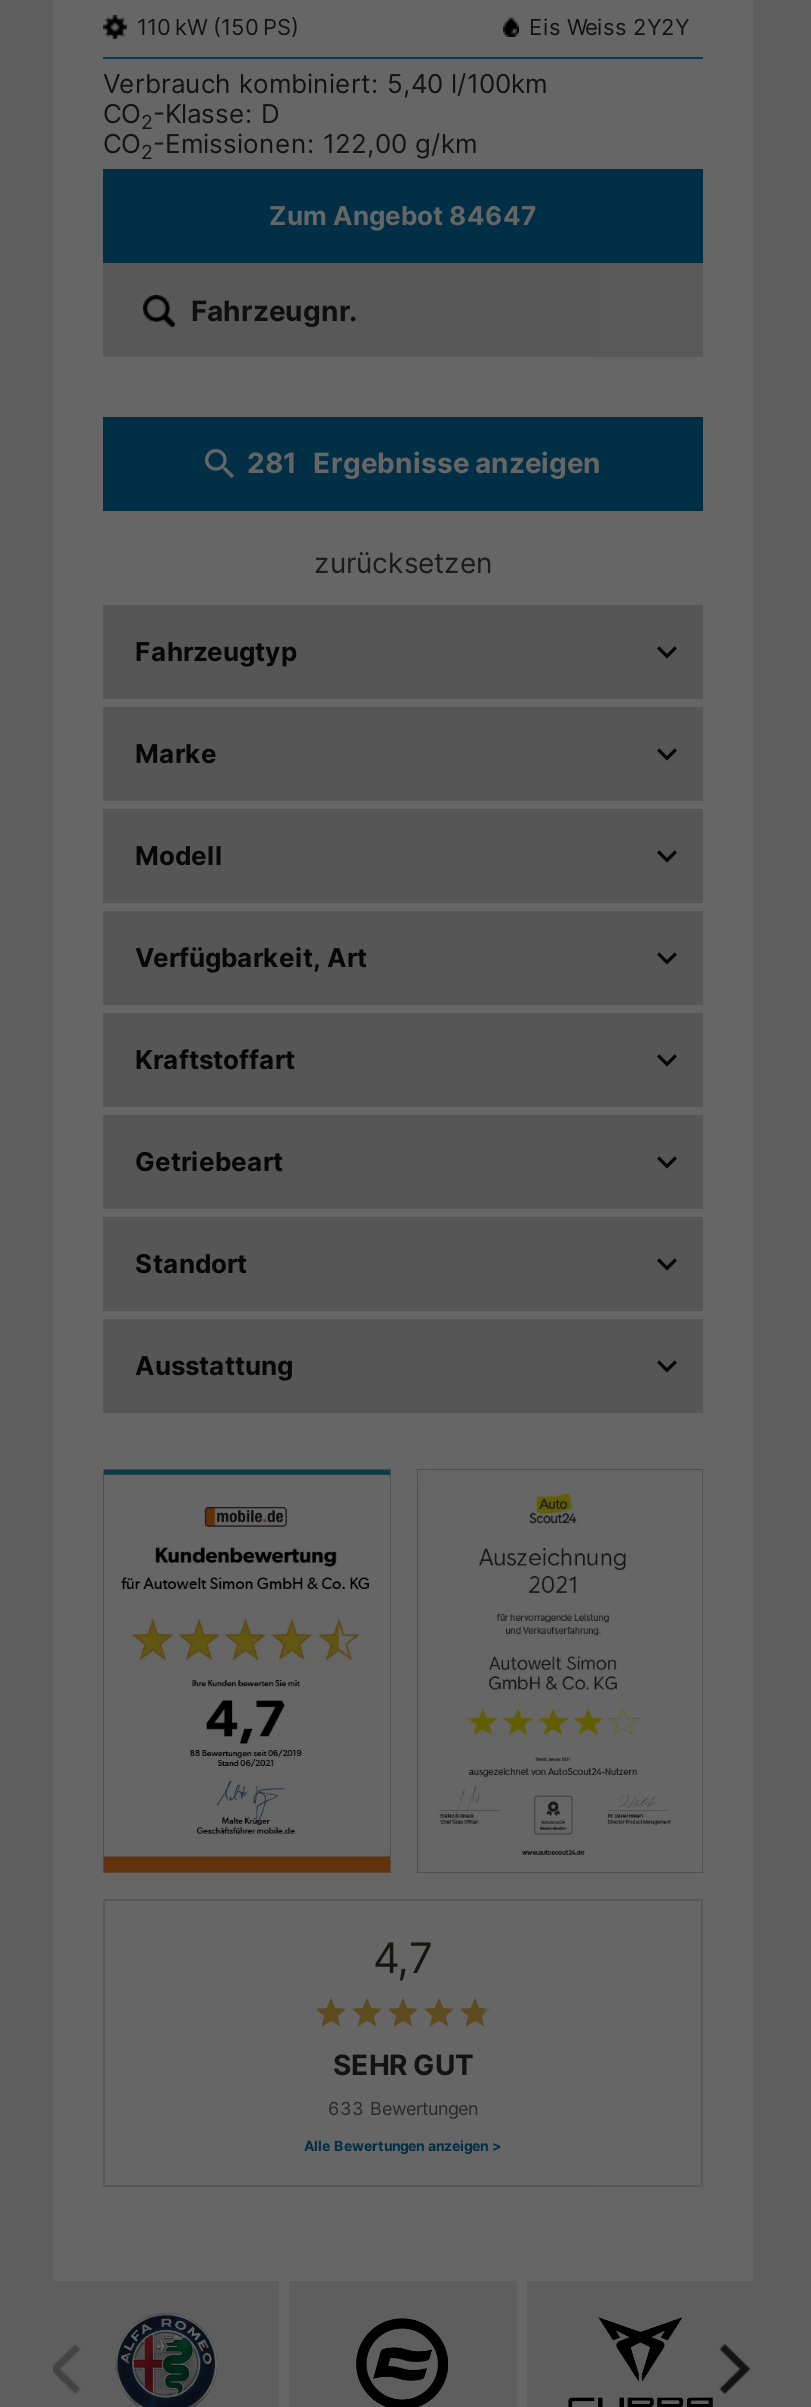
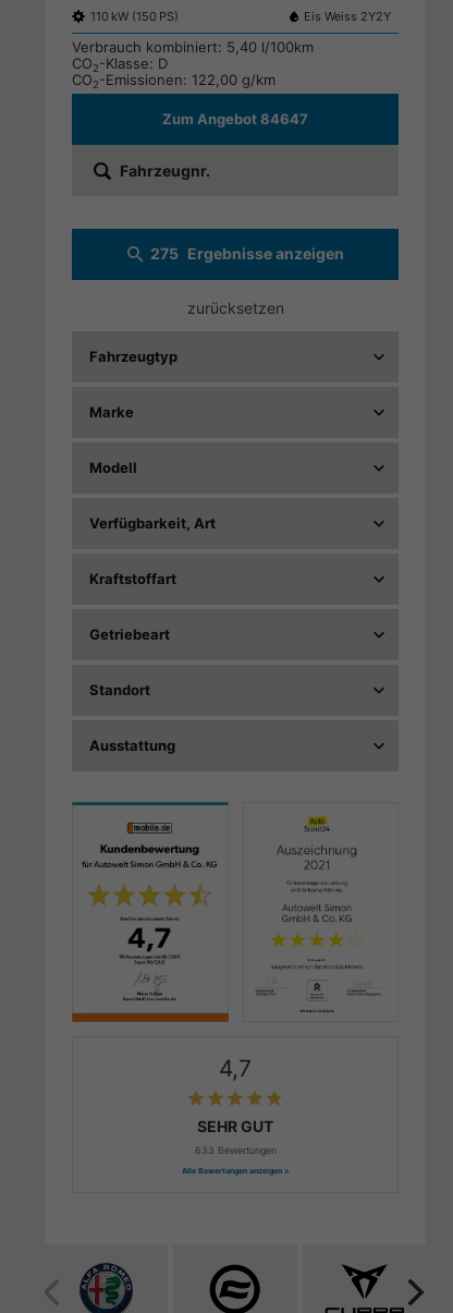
[247,446,601,480] 281 Ergebnisse anzeigen -> [150,244,344,263] 275 Ergebnisse anzeigen

